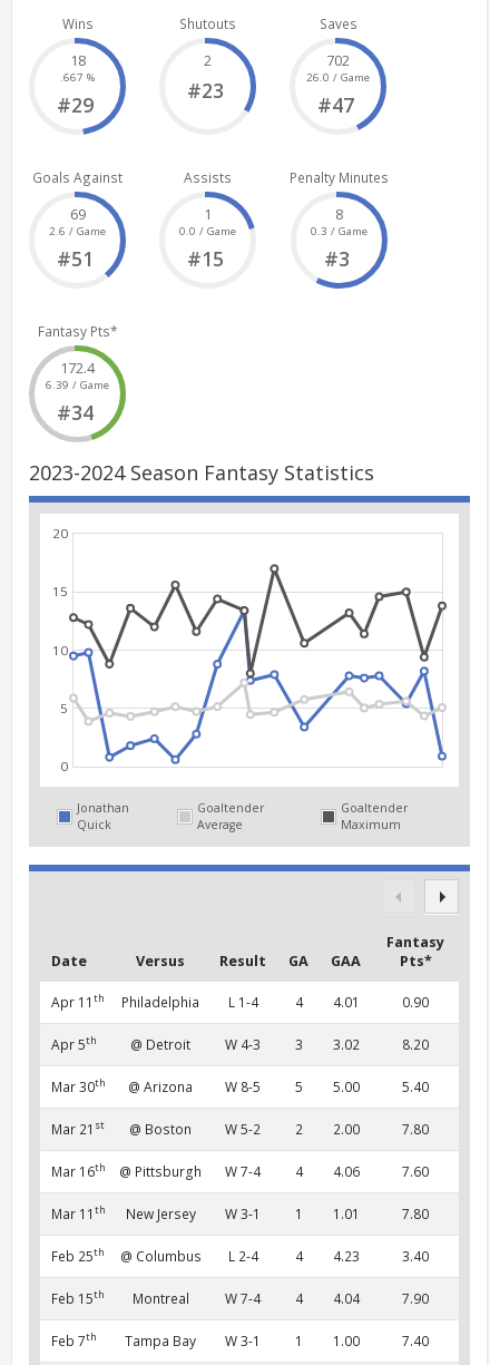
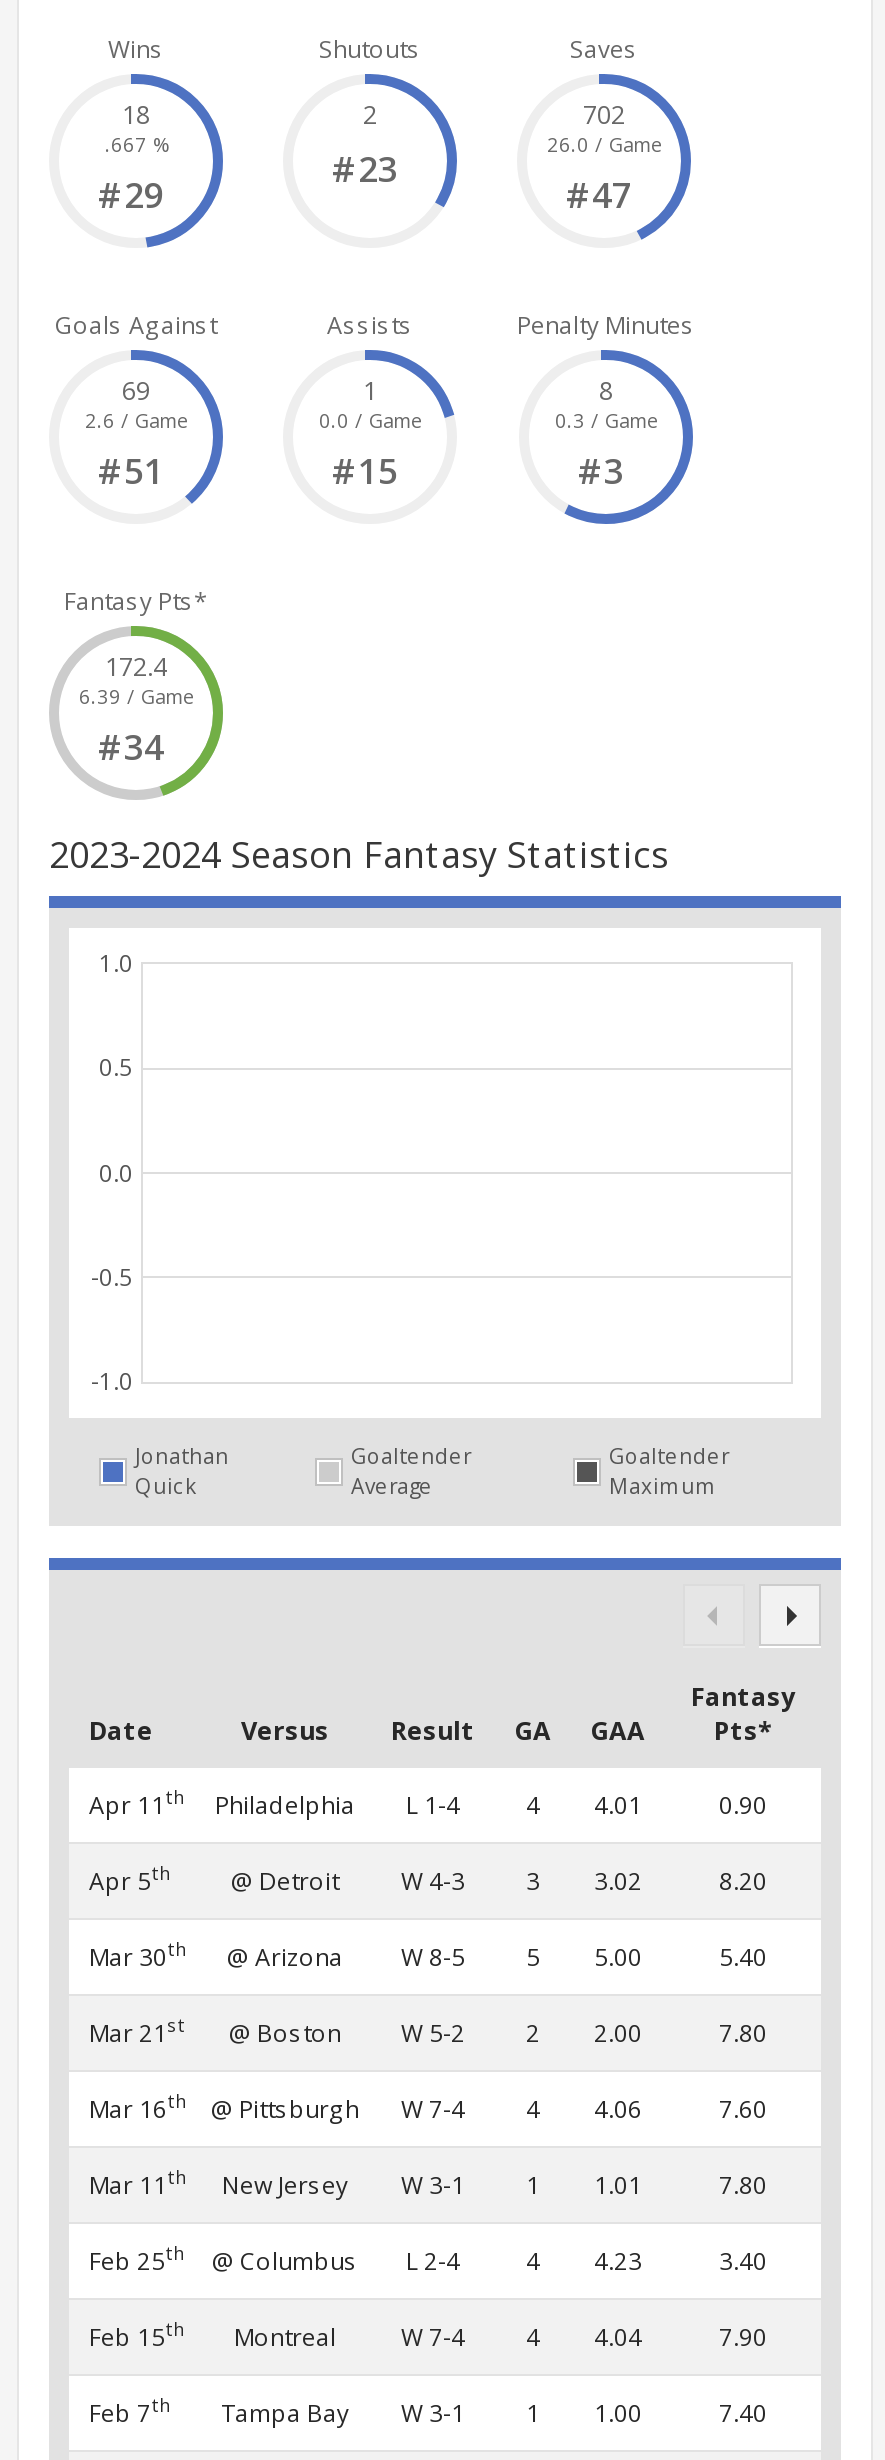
[52,525,68,542] 20 -> [99,948,133,978] 1.0
[68,563,448,766] [image] -> none
[52,583,68,600] 15 -> [99,1052,133,1082] 0.5
[52,642,68,659] 10 -> [99,1158,133,1188] 0.0
[60,700,68,717] 5 -> [91,1262,133,1292] -0.5
[60,758,68,775] 0 -> [91,1366,133,1396] -1.0

